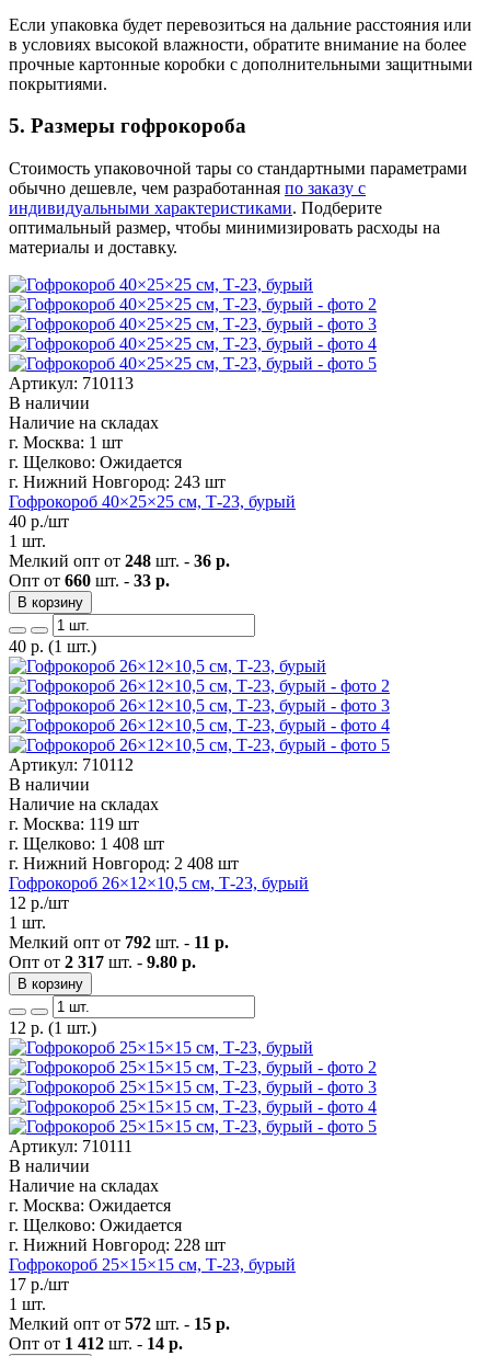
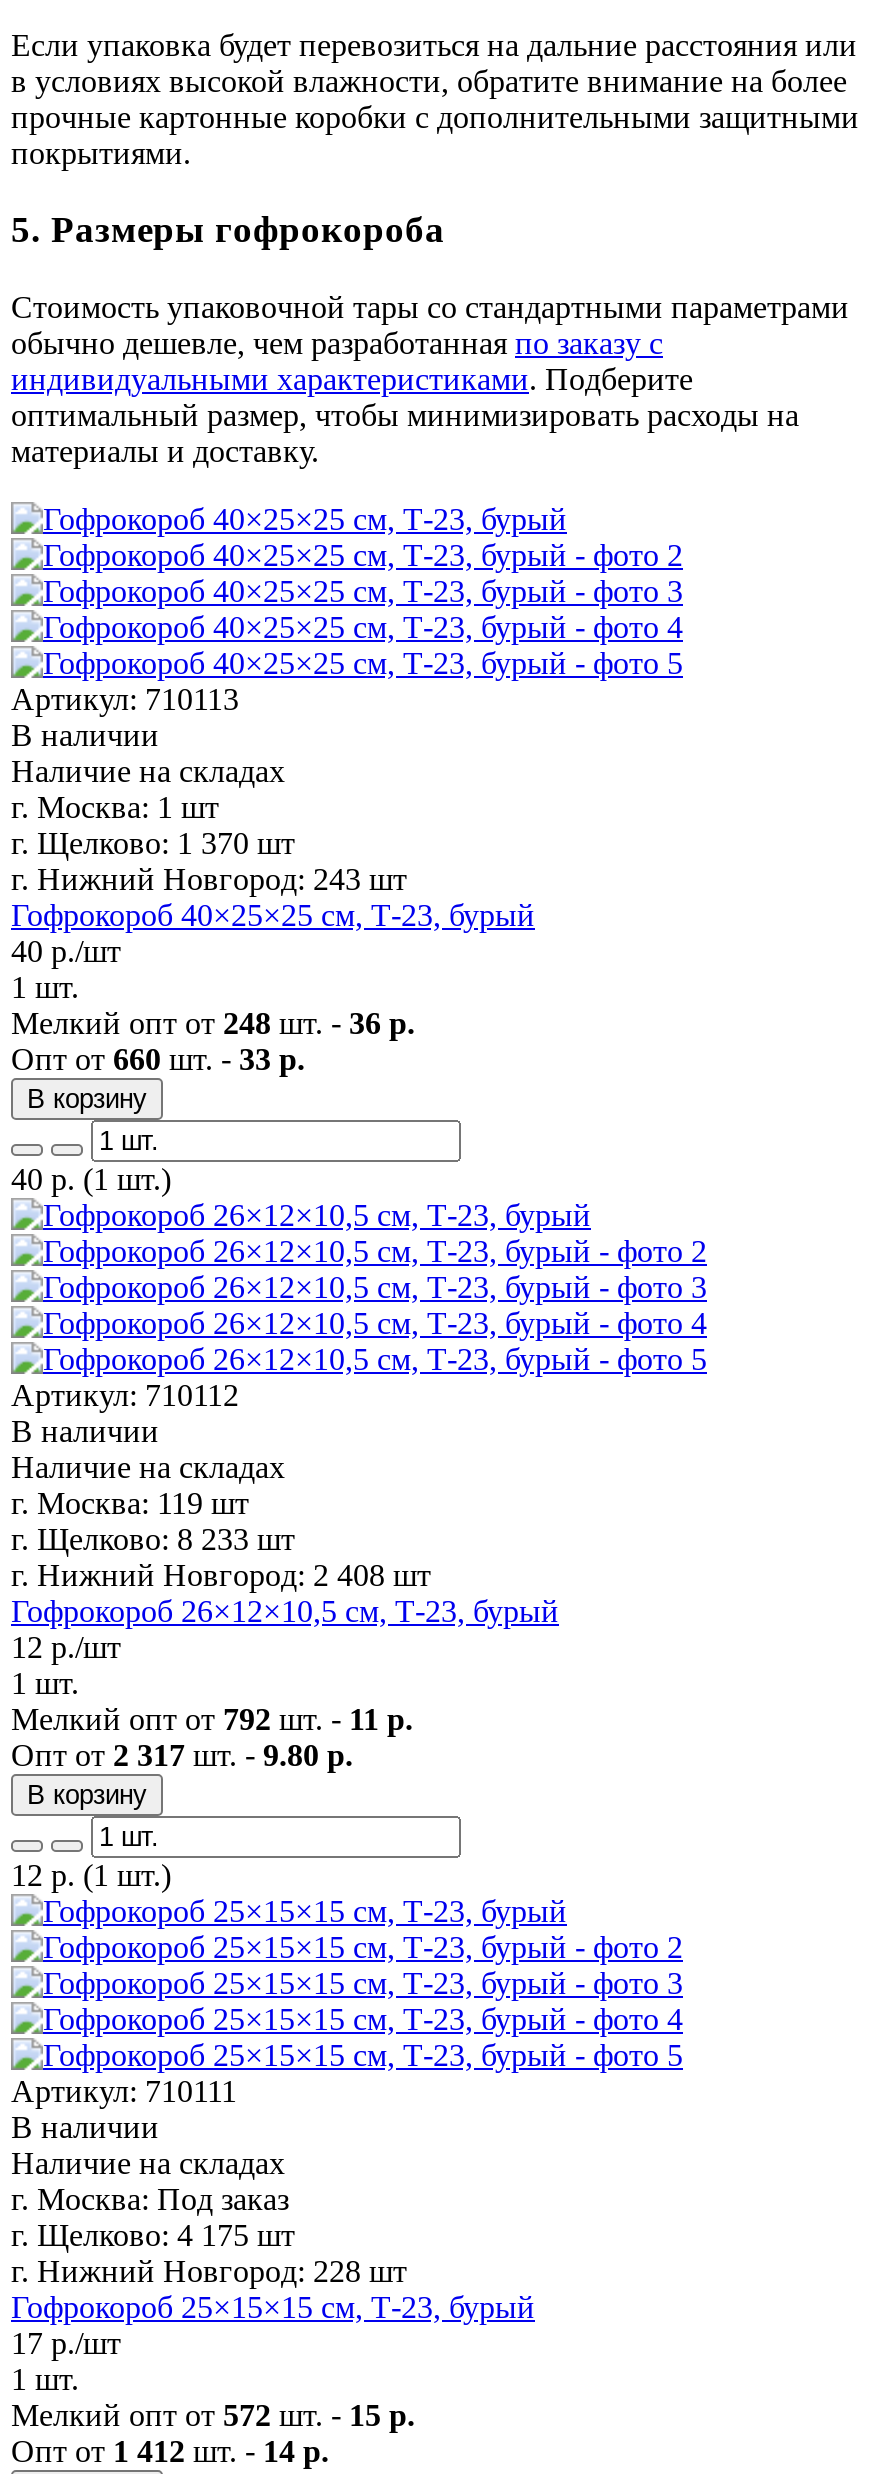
[9,453,182,471] г. Щелково: Ожидается -> [11,826,295,860] г. Щелково: 1 370 шт
[9,834,164,853] г. Щелково: 1 408 шт -> [11,1522,295,1556] г. Щелково: 8 233 шт
[9,1196,182,1234] г. Москва: Ожидается | г. Щелково: Ожидается -> [11,2182,295,2252] г. Москва: Под заказ | г. Щелково: 4 175 шт

